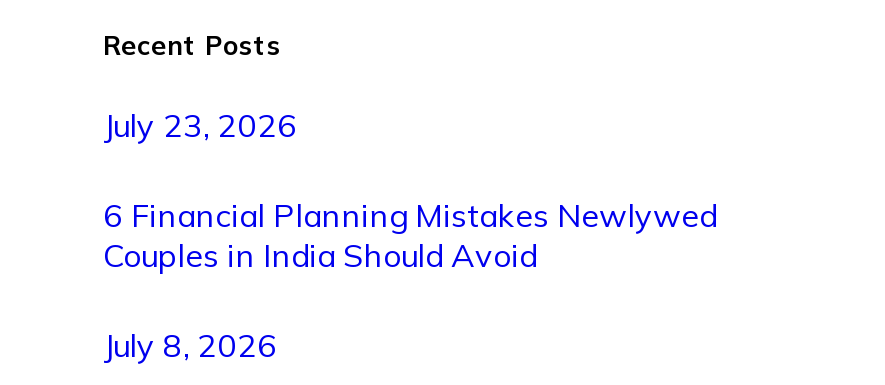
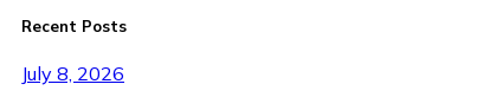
[103,106,717,276] July 23, 2026 | 6 Financial Planning Mistakes Newlywed | Couples in India Should Avoid -> none

